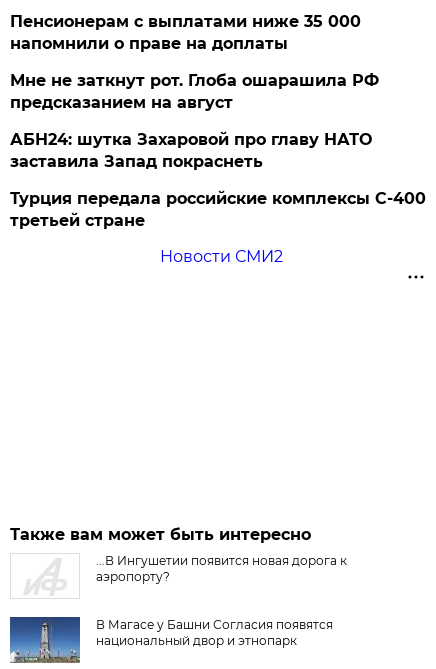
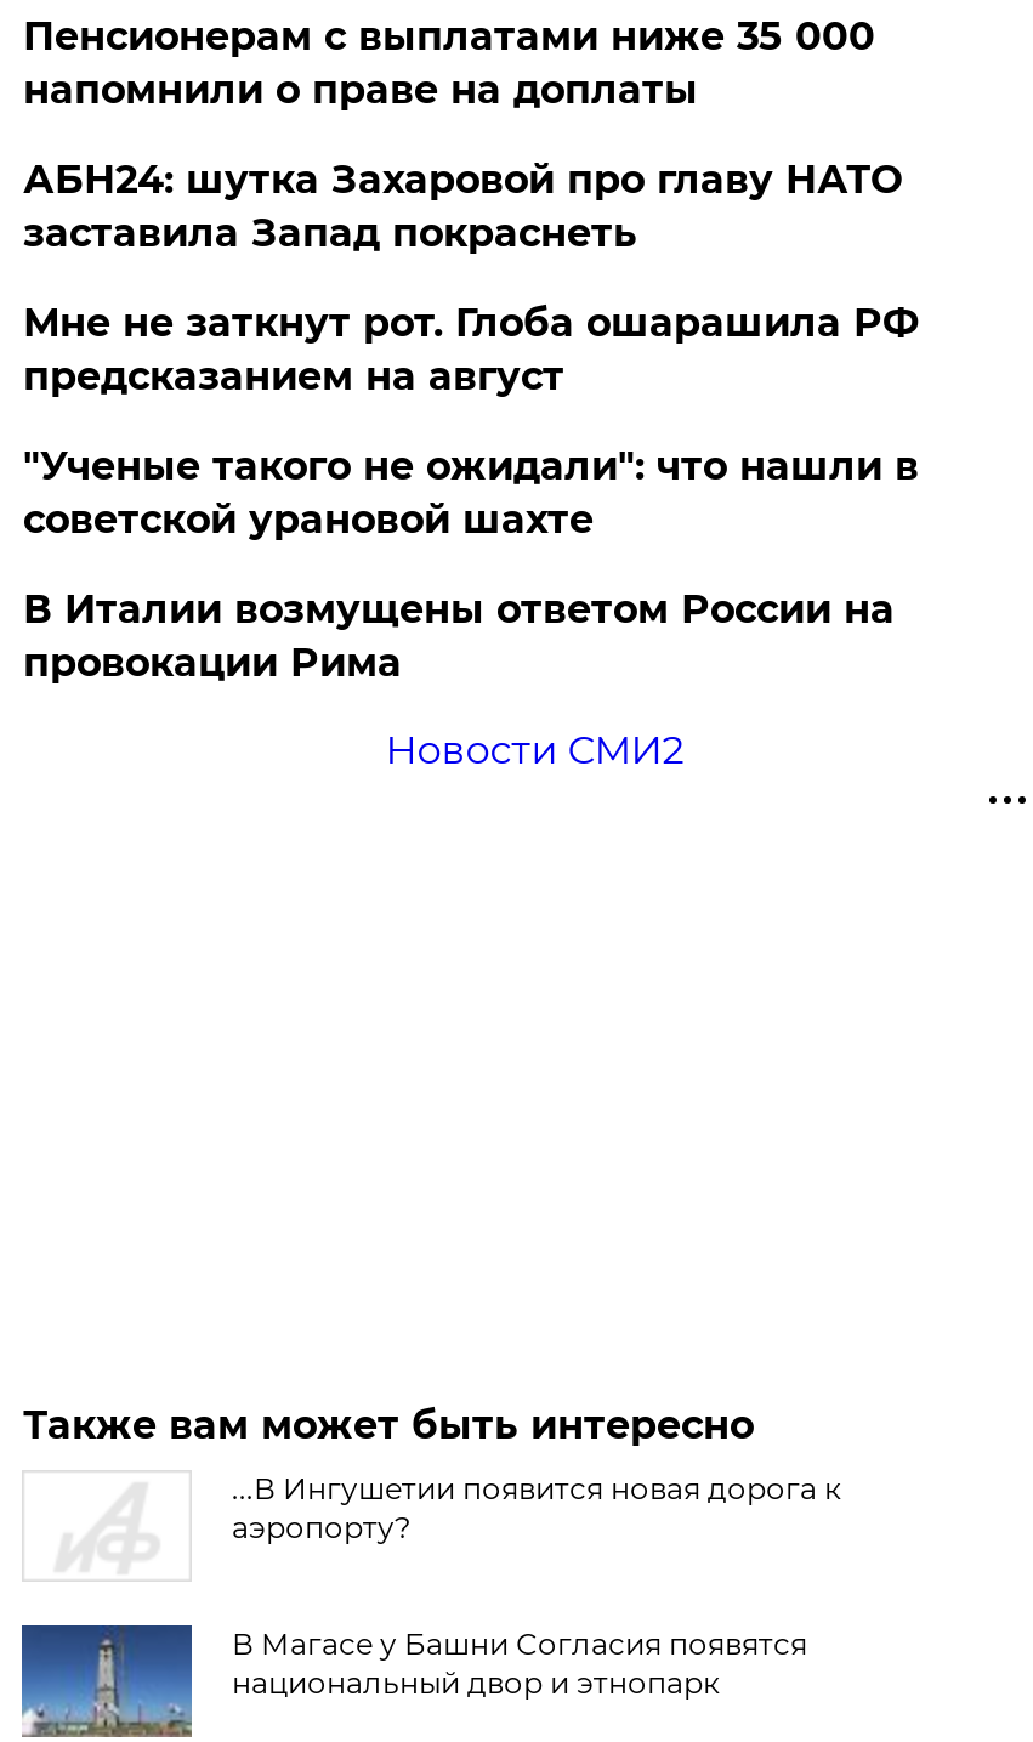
none -> [23,443,919,543] "Ученые такого не ожидали": что нашли в | советской урановой шахте
moved [10,130,372,171] -> [23,157,902,256]: АБН24: шутка Захаровой про главу НАТО | заставила Запад покраснеть
[10,189,426,230] Турция передала российские комплексы С-400 | третьей стране -> [23,586,894,686] В Италии возмущены ответом России на | провокации Рима

